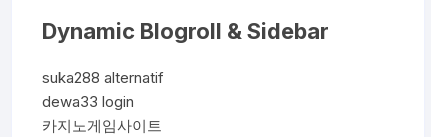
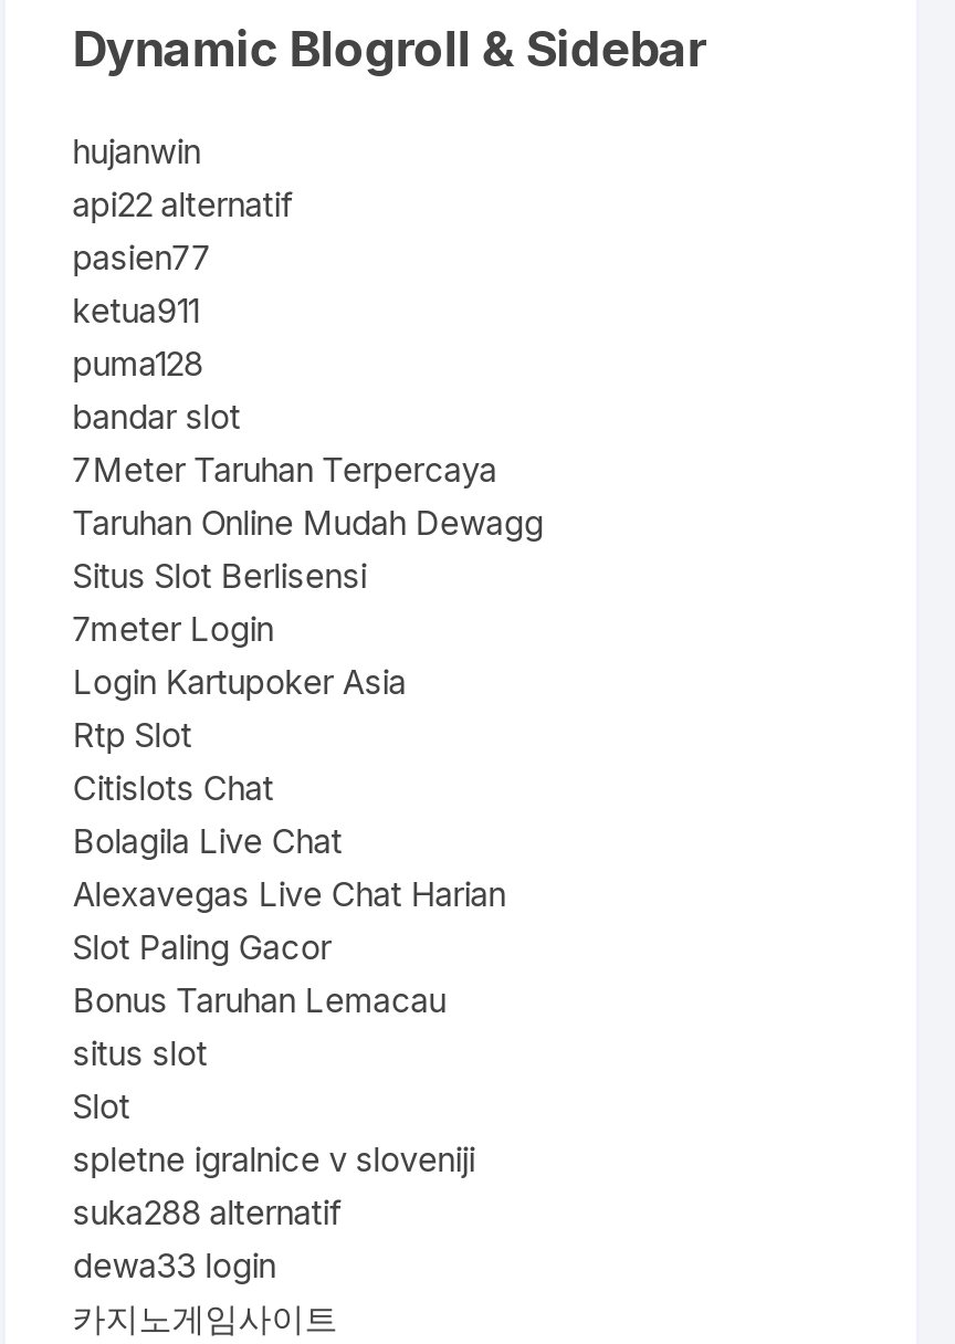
none -> [72,130,543,1180] hujanwin | api22 alternatif | pasien77 | ketua911 | puma128 | bandar slot | 7Meter Taruhan Terpercaya | Taruhan Online Mudah Dewagg | Situs Slot Berlisensi | 7meter Login | Login Kartupoker Asia | Rtp Slot | Citislots Chat | Bolagila Live Chat | Alexavegas Live Chat Harian | Slot Paling Gacor | Bonus Taruhan Lemacau | situs slot | Slot | spletne igralnice v sloveniji

